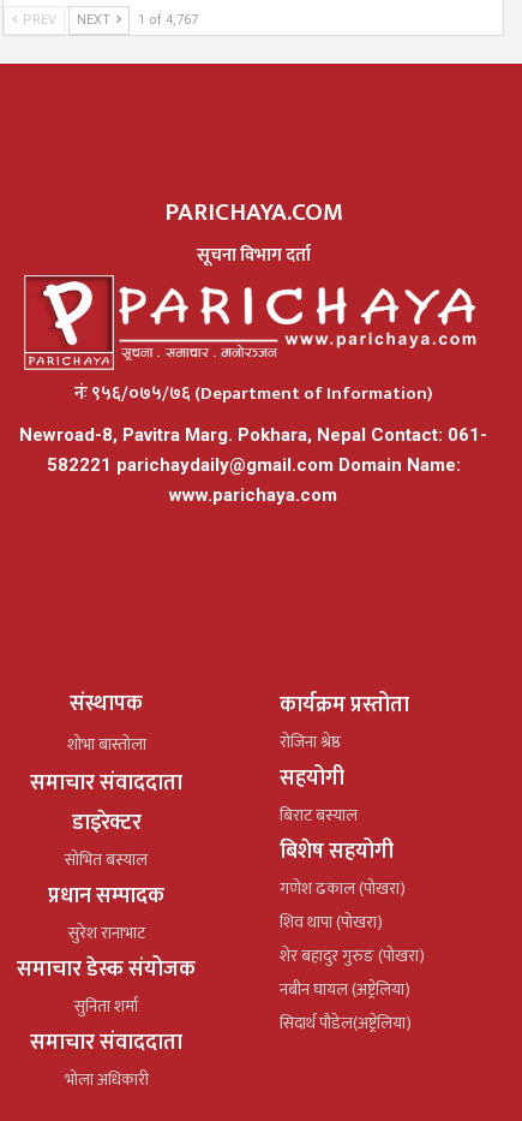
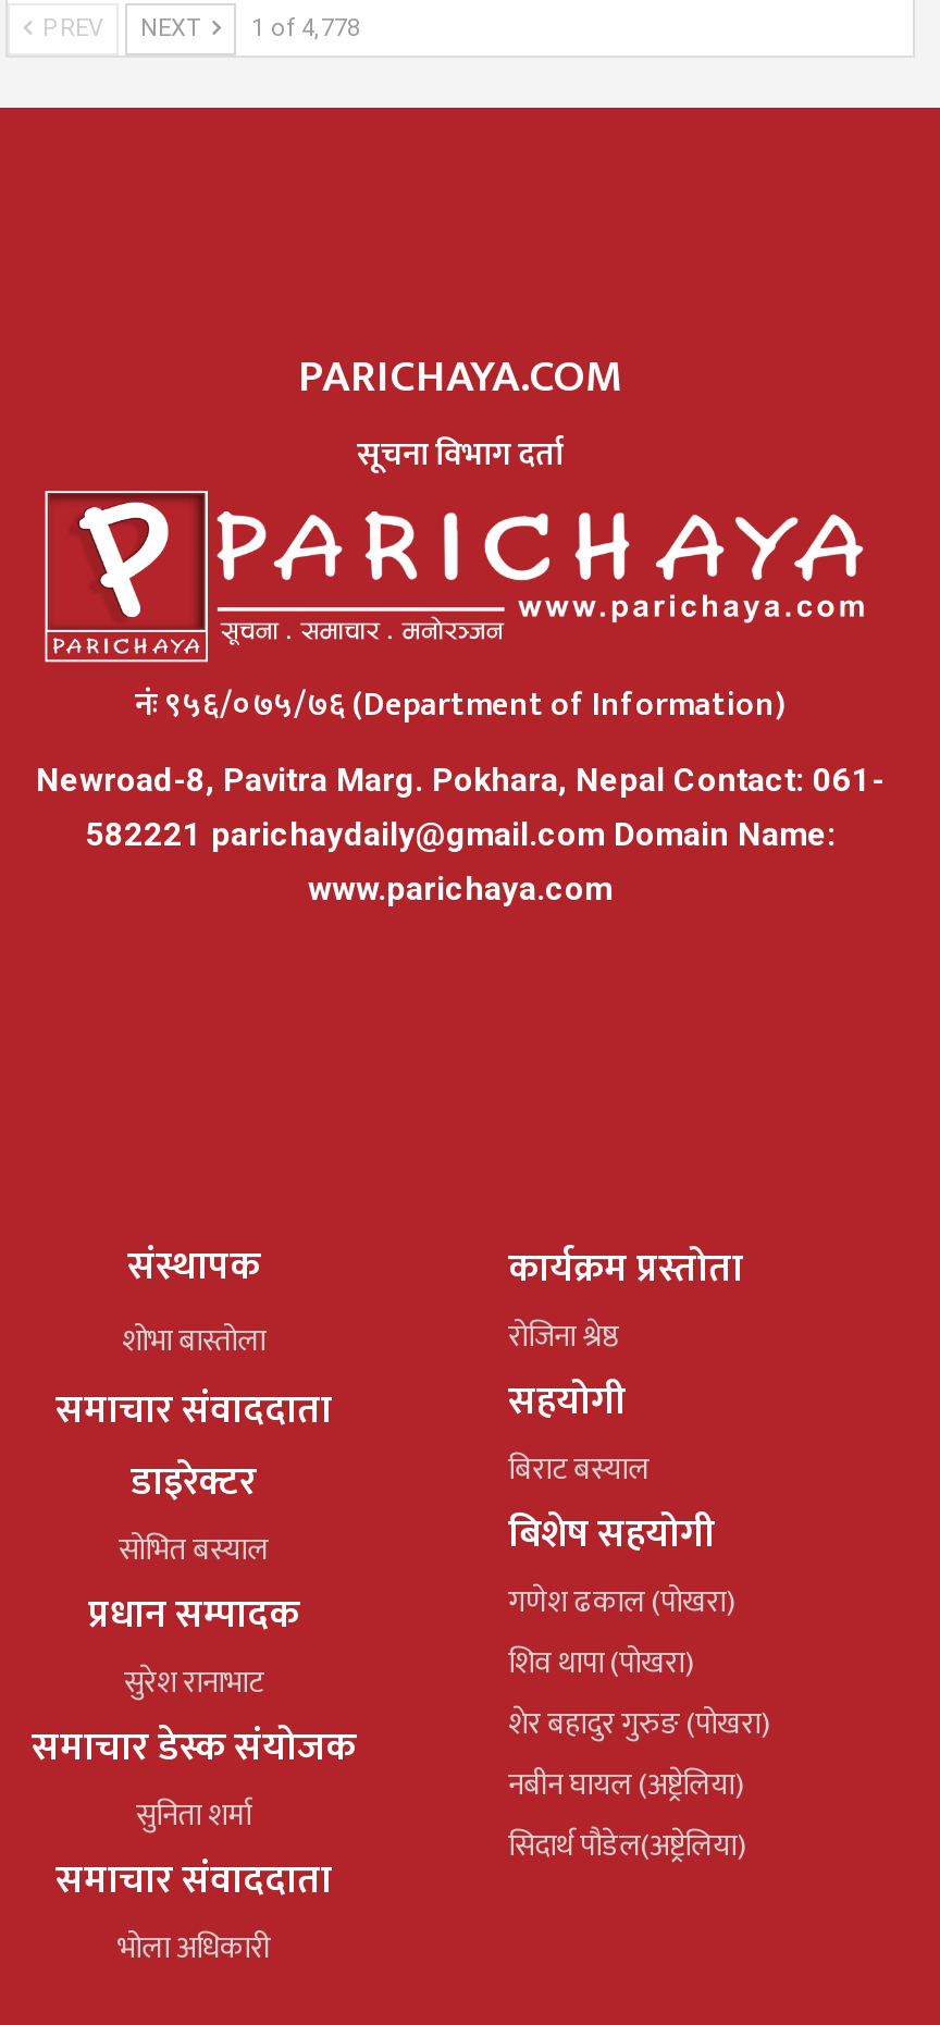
[19,12,198,28] PREV NEXT 1 of 4,767 -> [36,14,360,42] PREV NEXT 1 of 4,778

